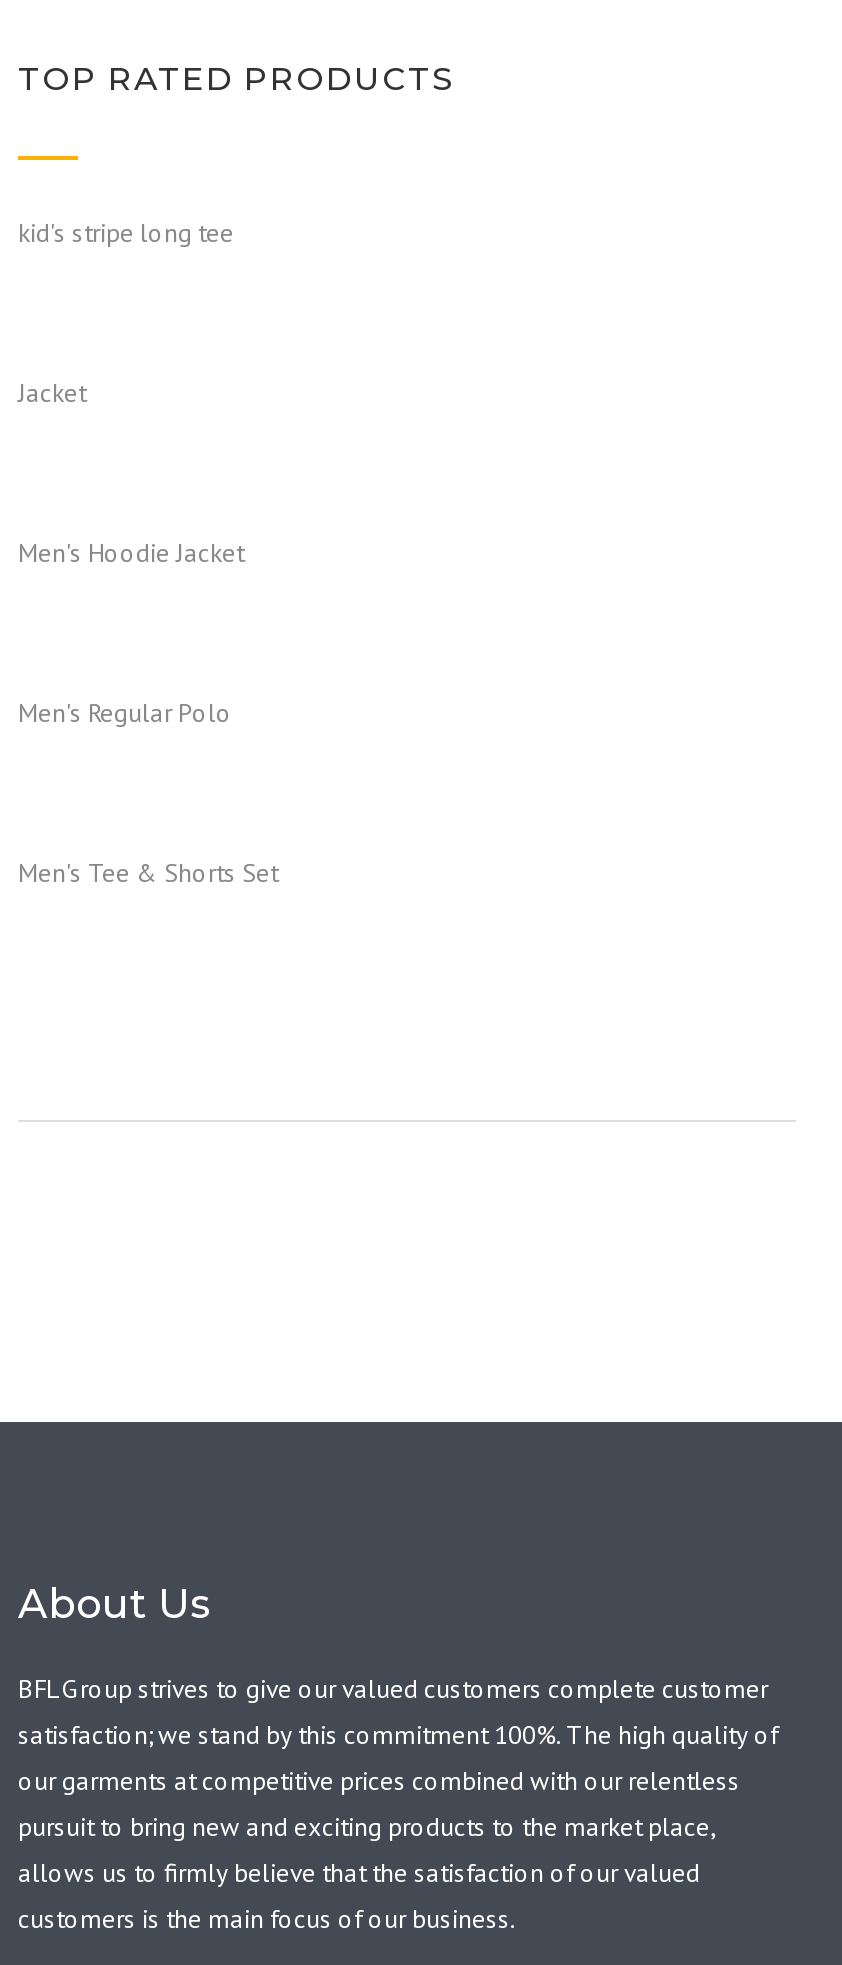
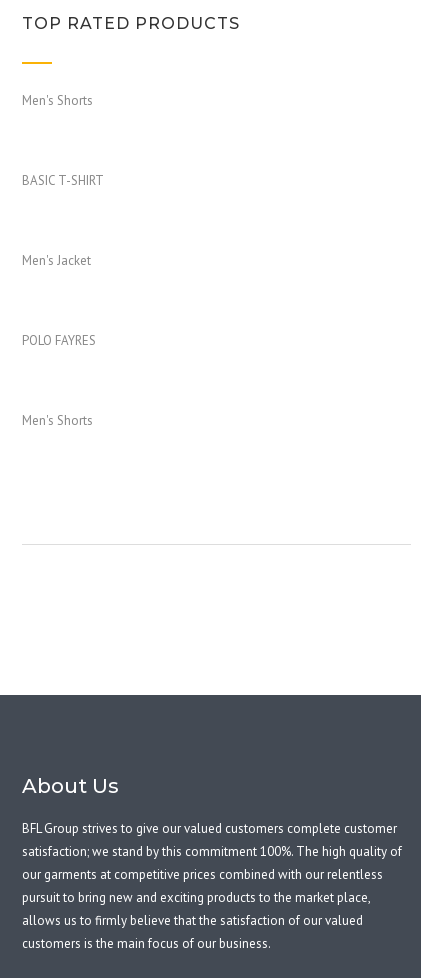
[18,216,234,250] kid's stripe long tee -> [22,92,93,109] Men's Shorts
[18,376,86,410] Jacket -> [22,172,104,189] BASIC T-SHIRT
[18,536,244,570] Men's Hoodie Jacket -> [22,252,91,269] Men's Jacket
[18,696,232,730] Men's Regular Polo -> [22,332,96,349] POLO FAYRES
[18,856,278,890] Men's Tee & Shorts Set -> [22,412,93,429] Men's Shorts

